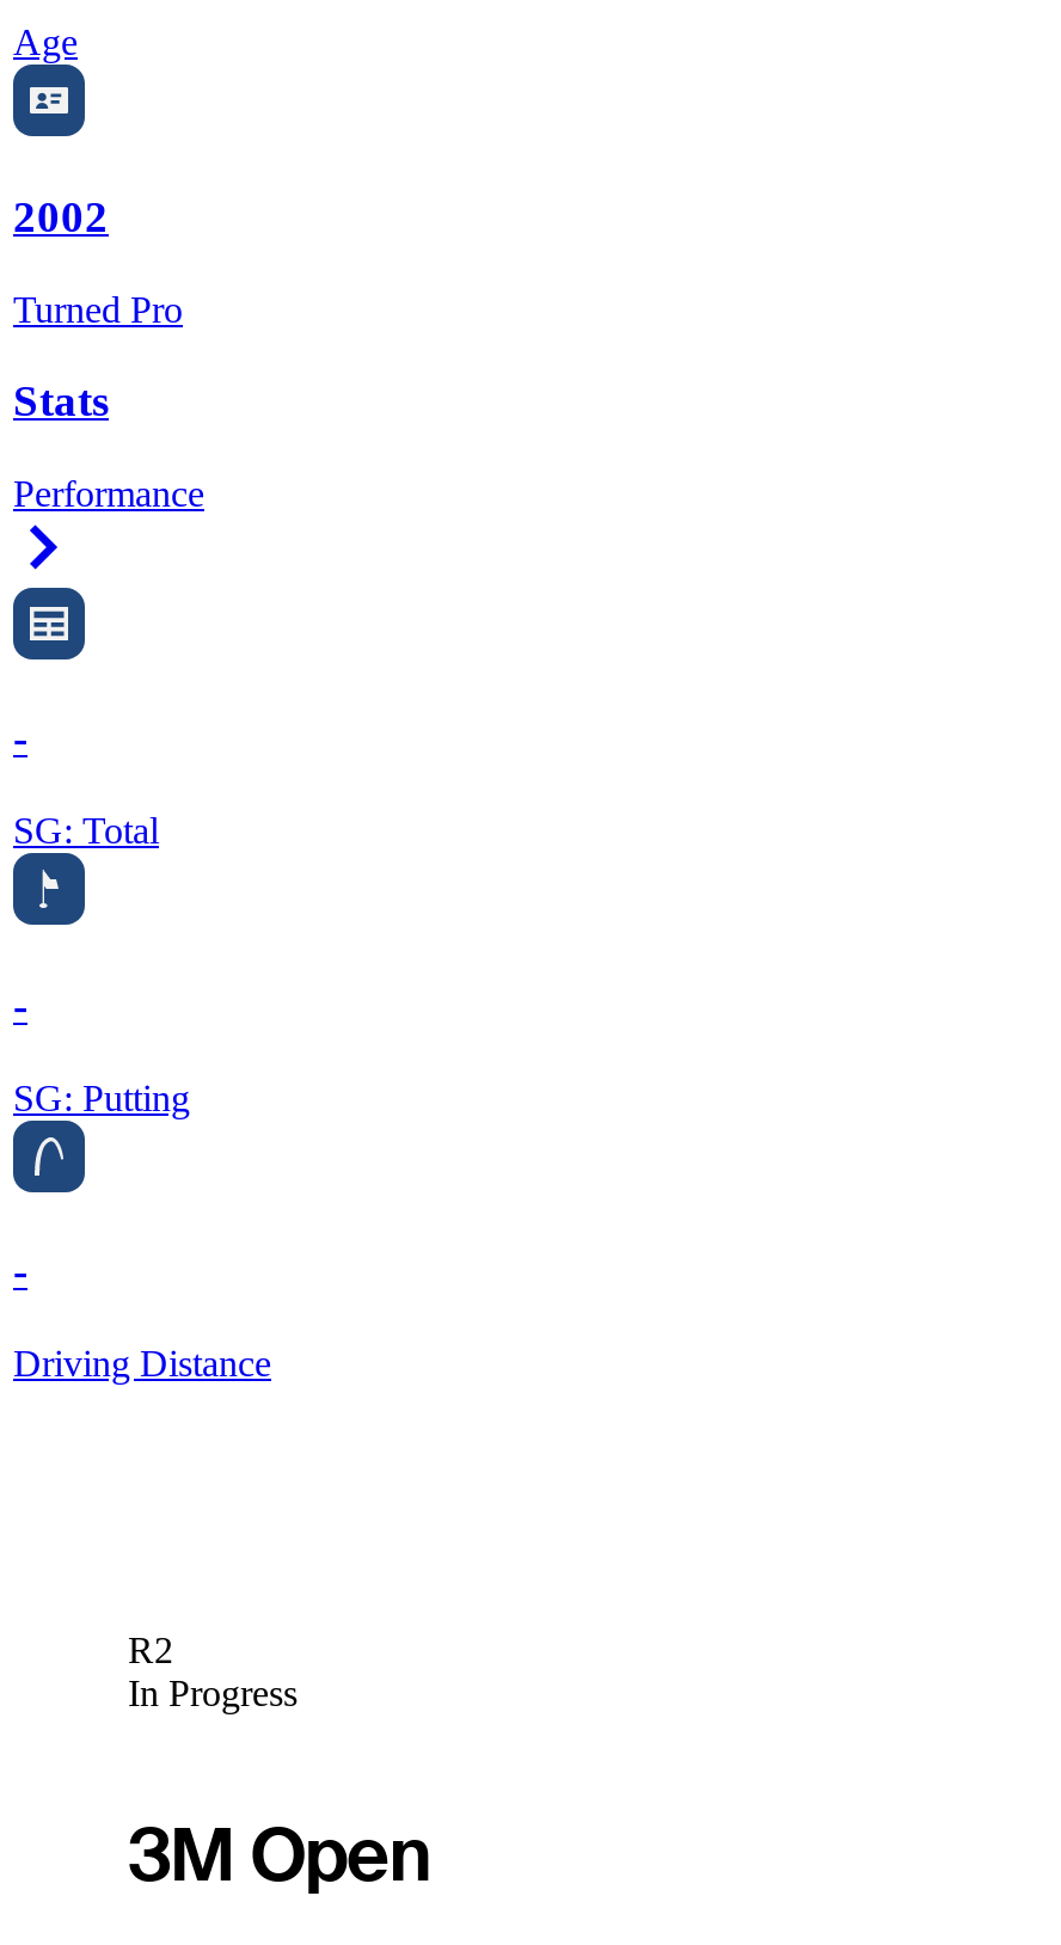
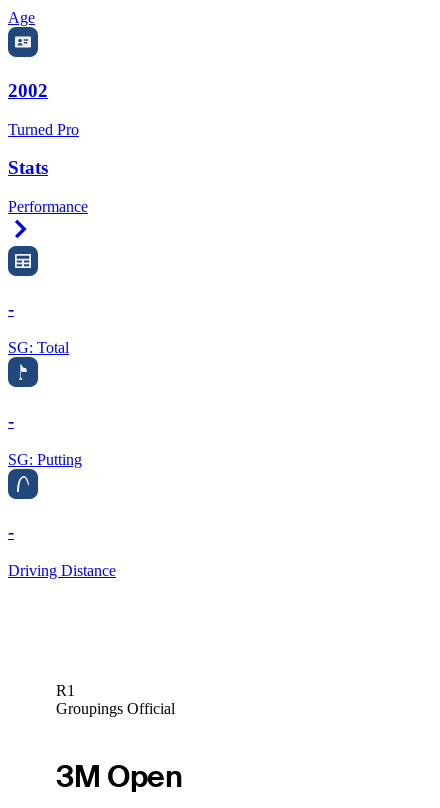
[128,1631,298,1714] R2 | In Progress -> [56,682,175,717] R1 | Groupings Official

